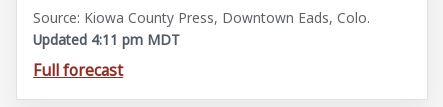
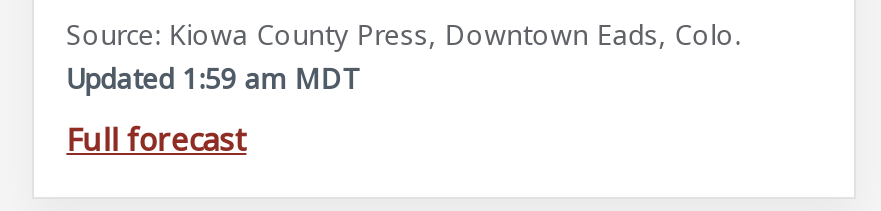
[33,30,180,49] Updated 4:11 pm MDT -> [66,58,360,96] Updated 1:59 am MDT

